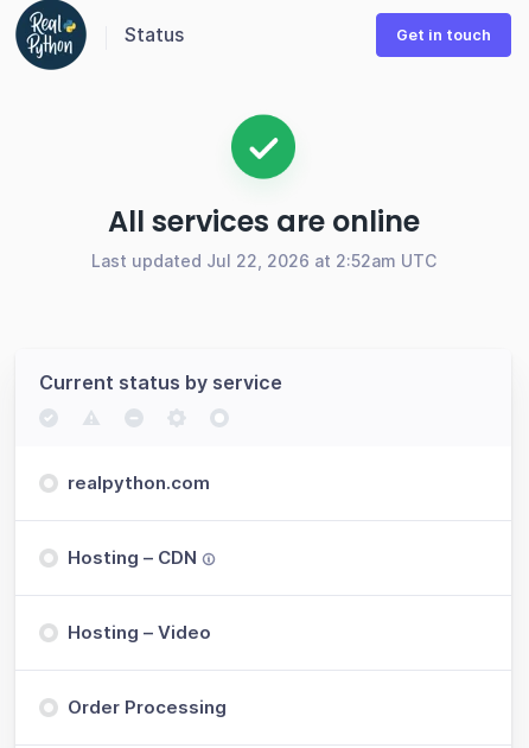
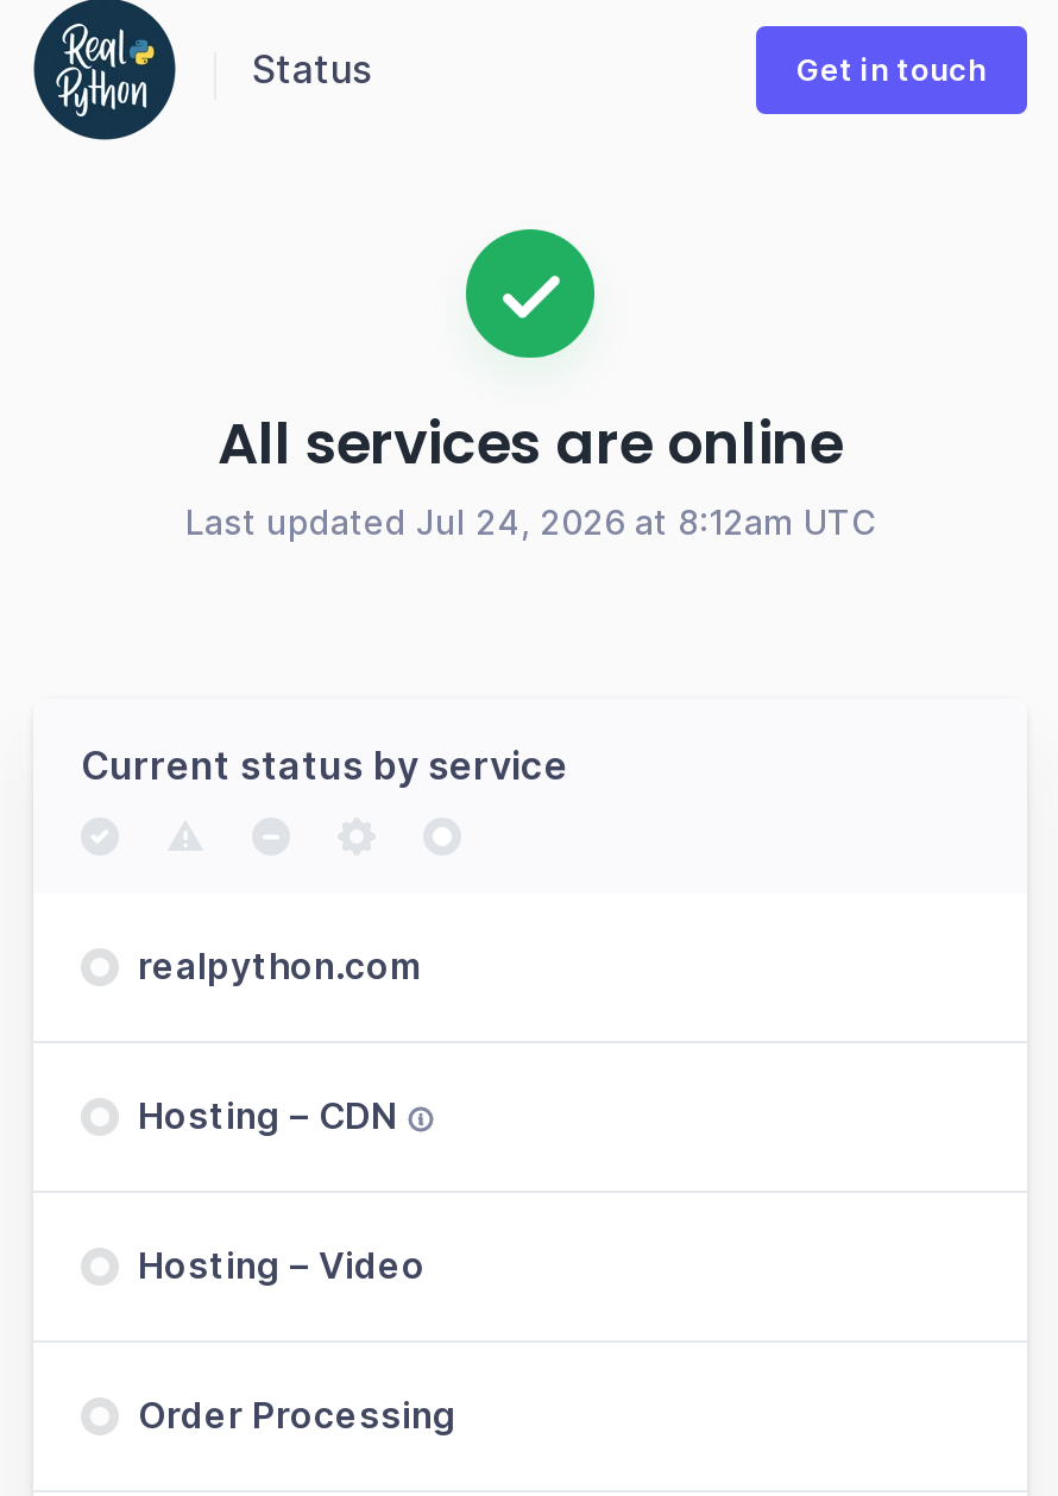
[91,251,436,271] Last updated Jul 22, 2026 at 2:52am UTC -> [185,501,875,542] Last updated Jul 24, 2026 at 8:12am UTC

